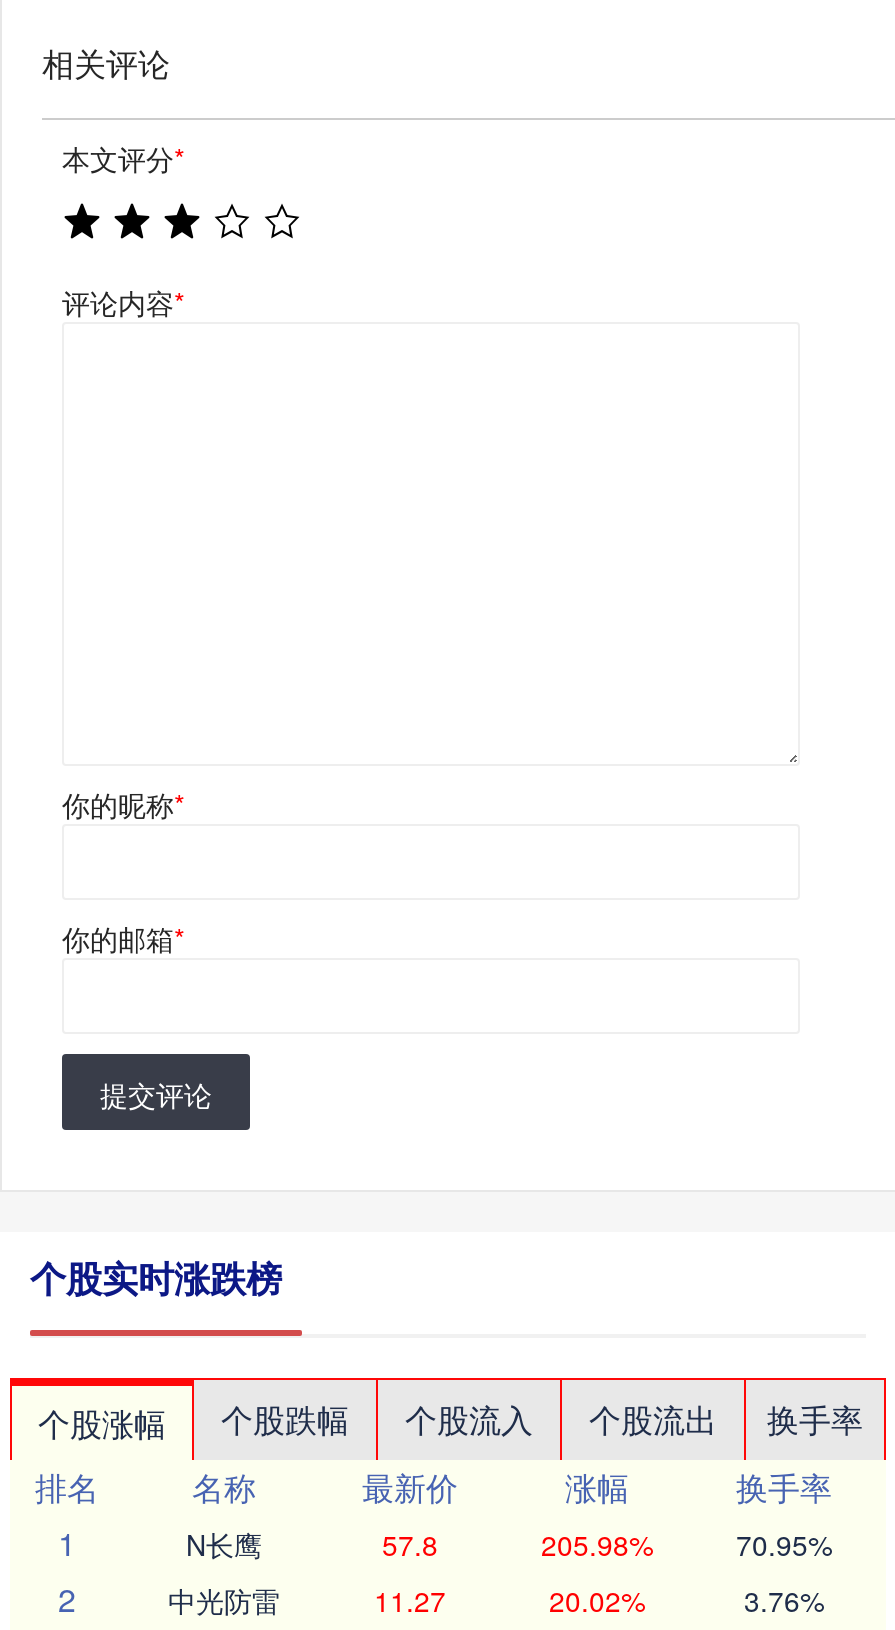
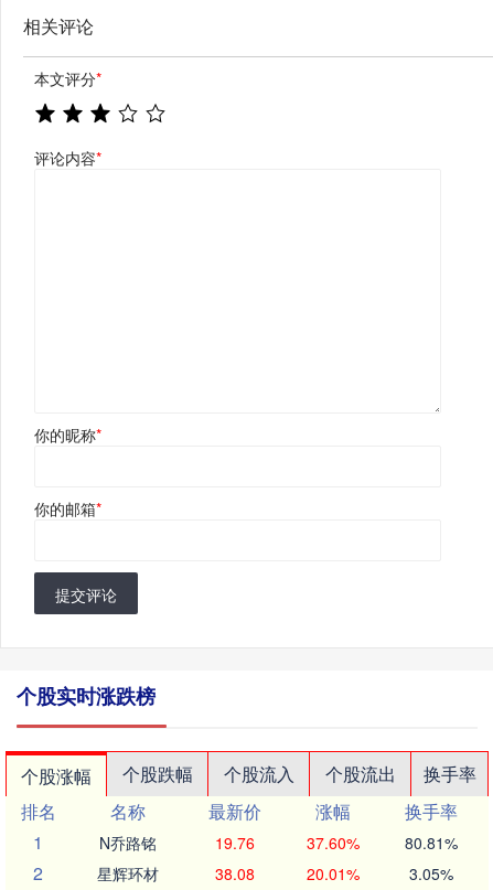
[186,1524,832,1564] N长鹰 | 57.8 | 205.98% | 70.95% -> [99,831,457,853] N乔路铭 | 19.76 | 37.60% | 80.81%
[168,1580,824,1620] 中光防雷 | 11.27 | 20.02% | 3.76% -> [97,862,453,884] 星辉环材 | 38.08 | 20.01% | 3.05%

